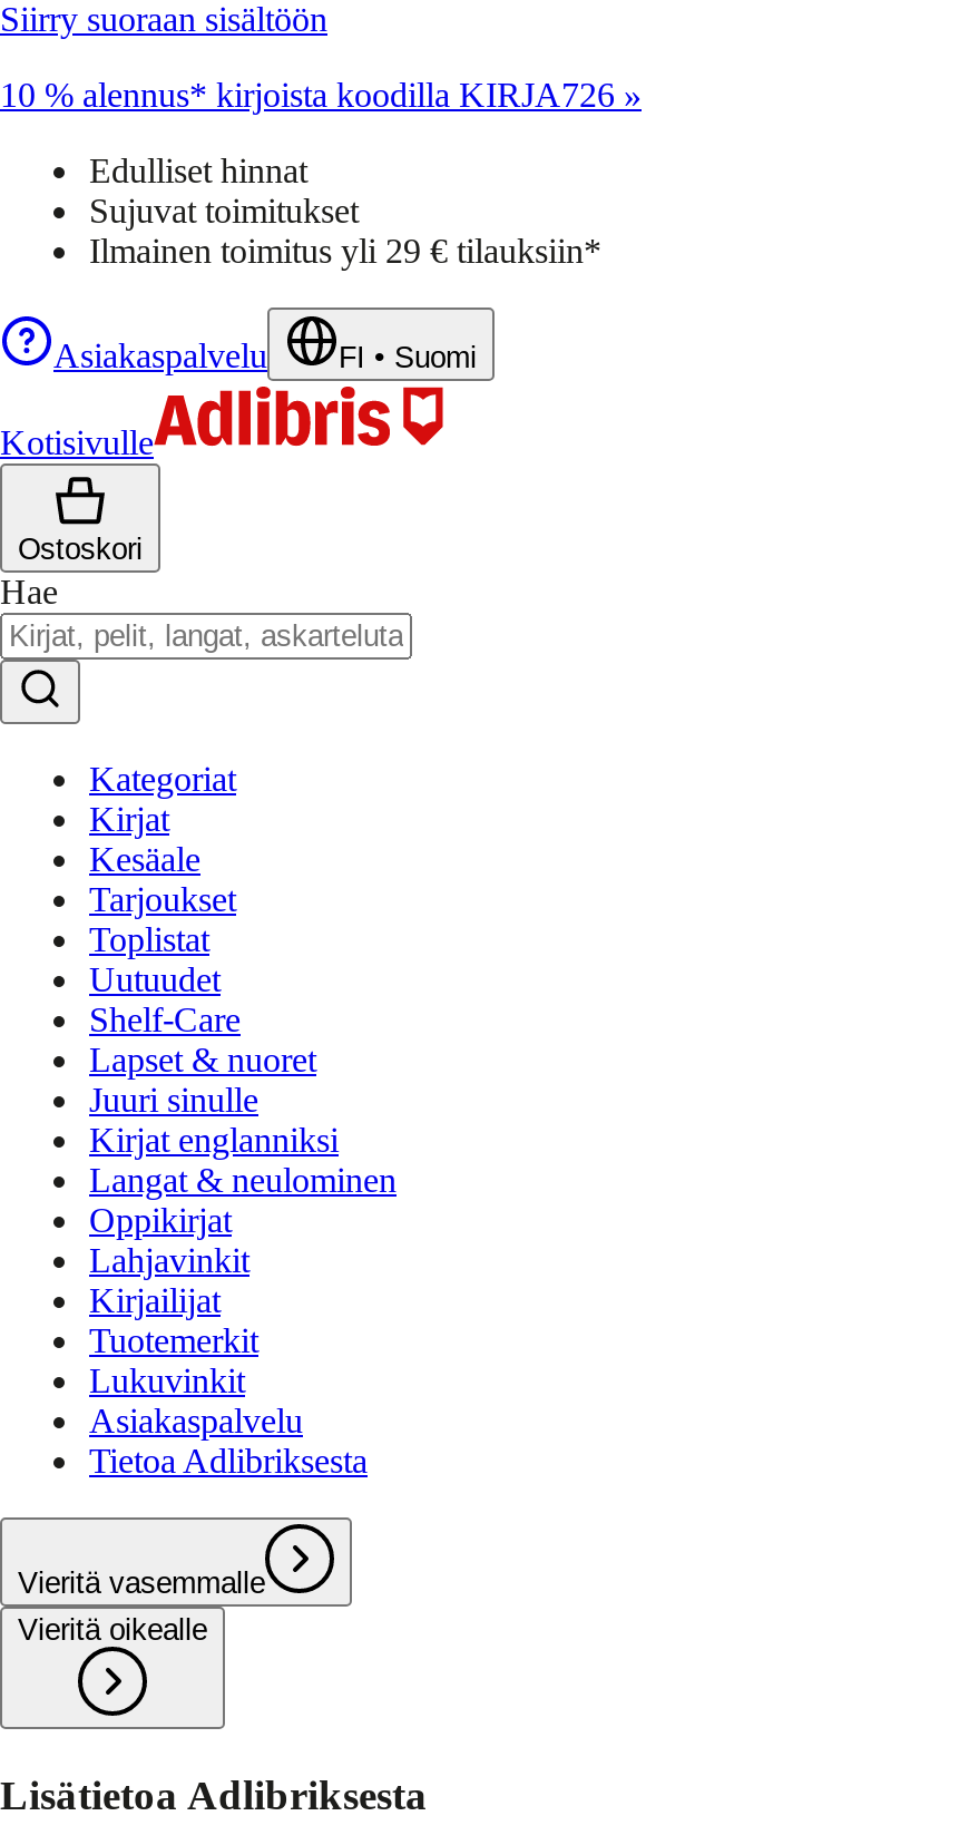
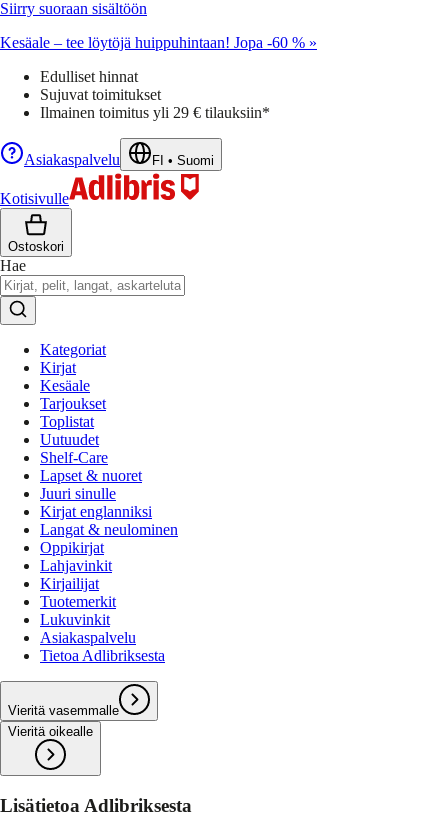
[0,76,642,114] 10 % alennus* kirjoista koodilla KIRJA726 » -> [0,34,317,51] Kesäale – tee löytöjä huippuhintaan! Jopa -60 % »

